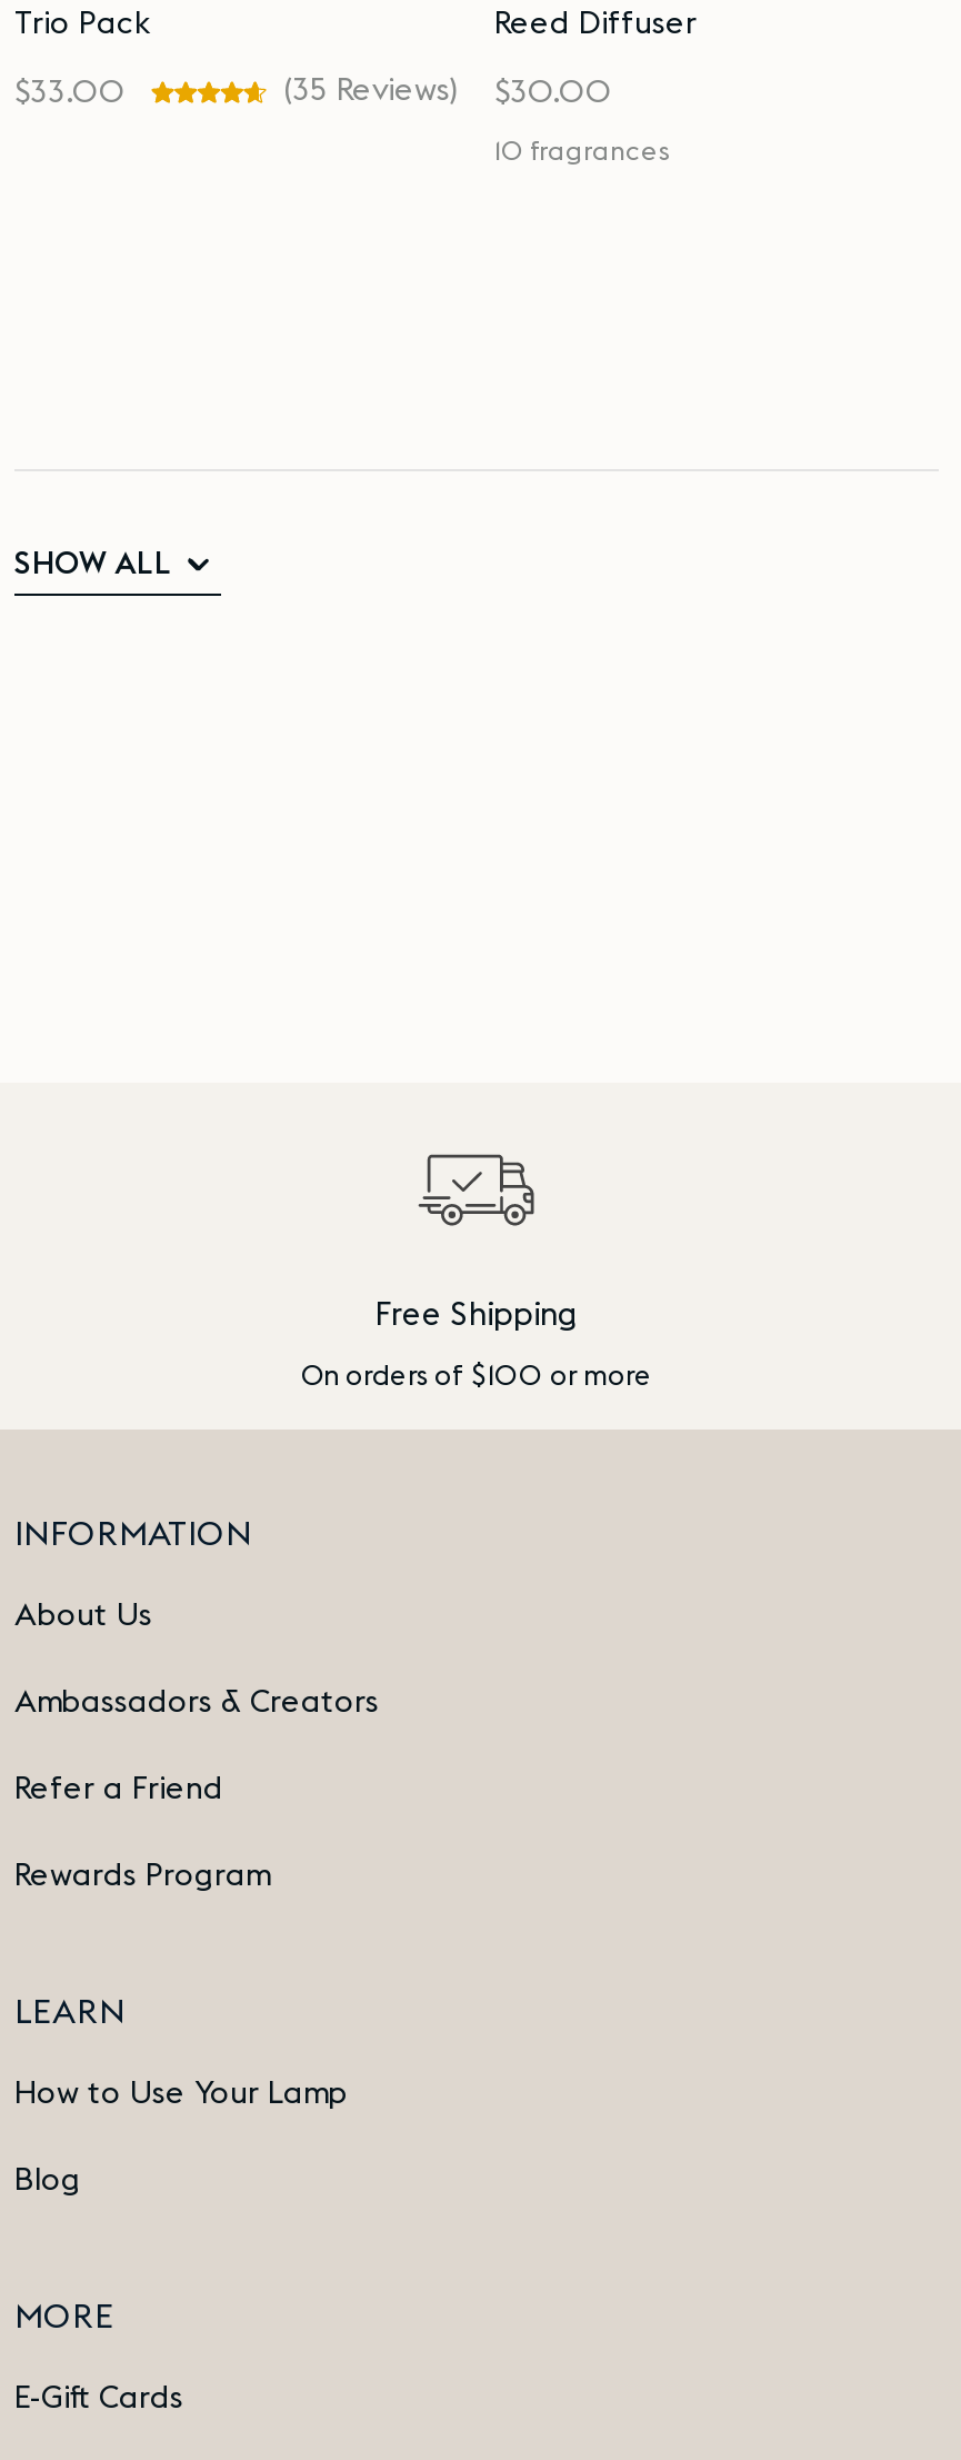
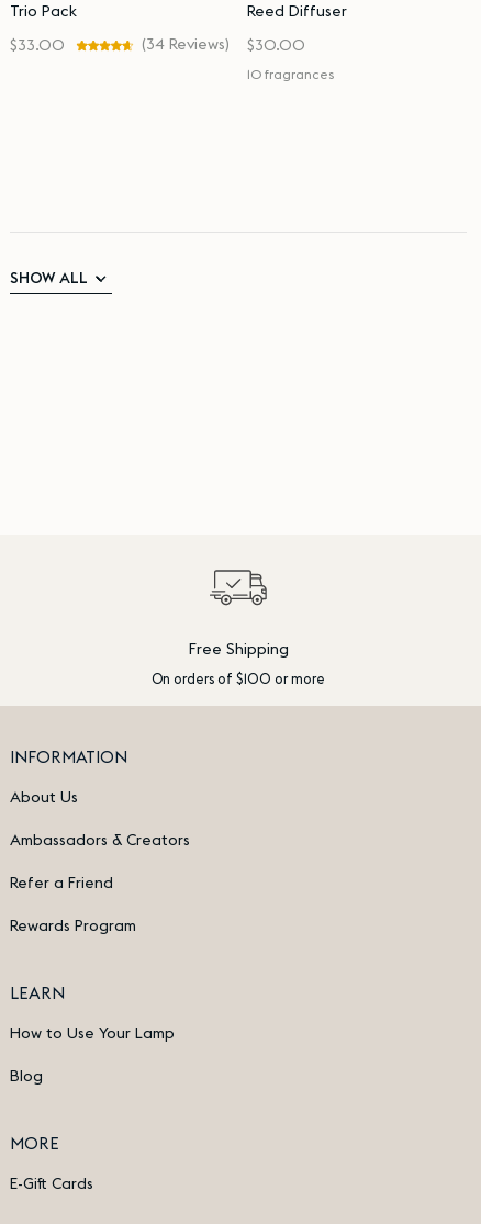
[292,75,612,109] 35 Reviews $30.00 -> [146,37,305,54] 34 Reviews $30.00

